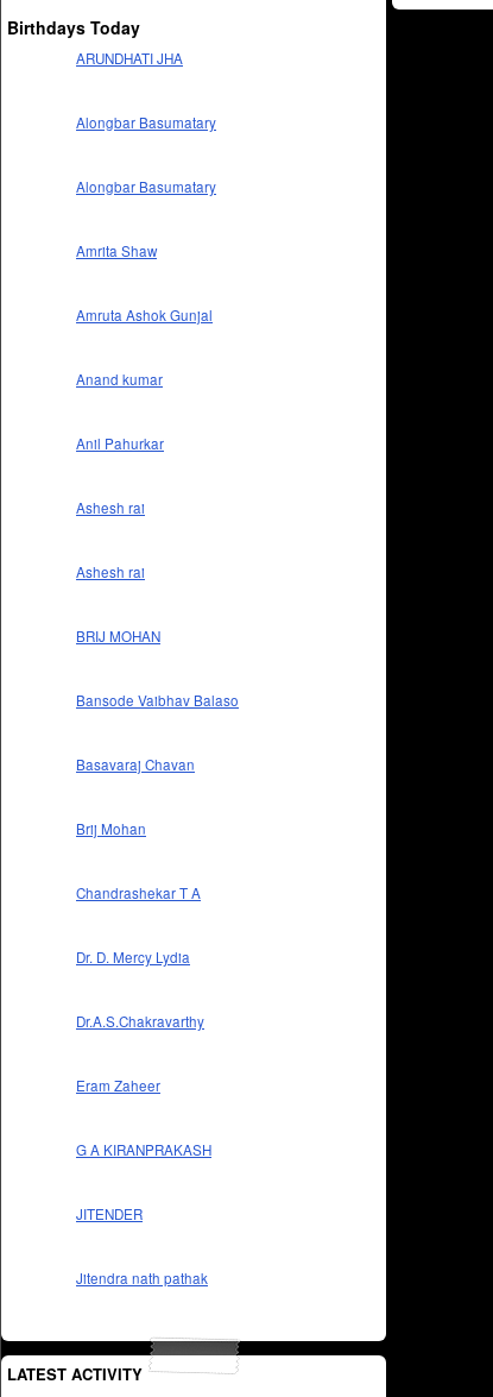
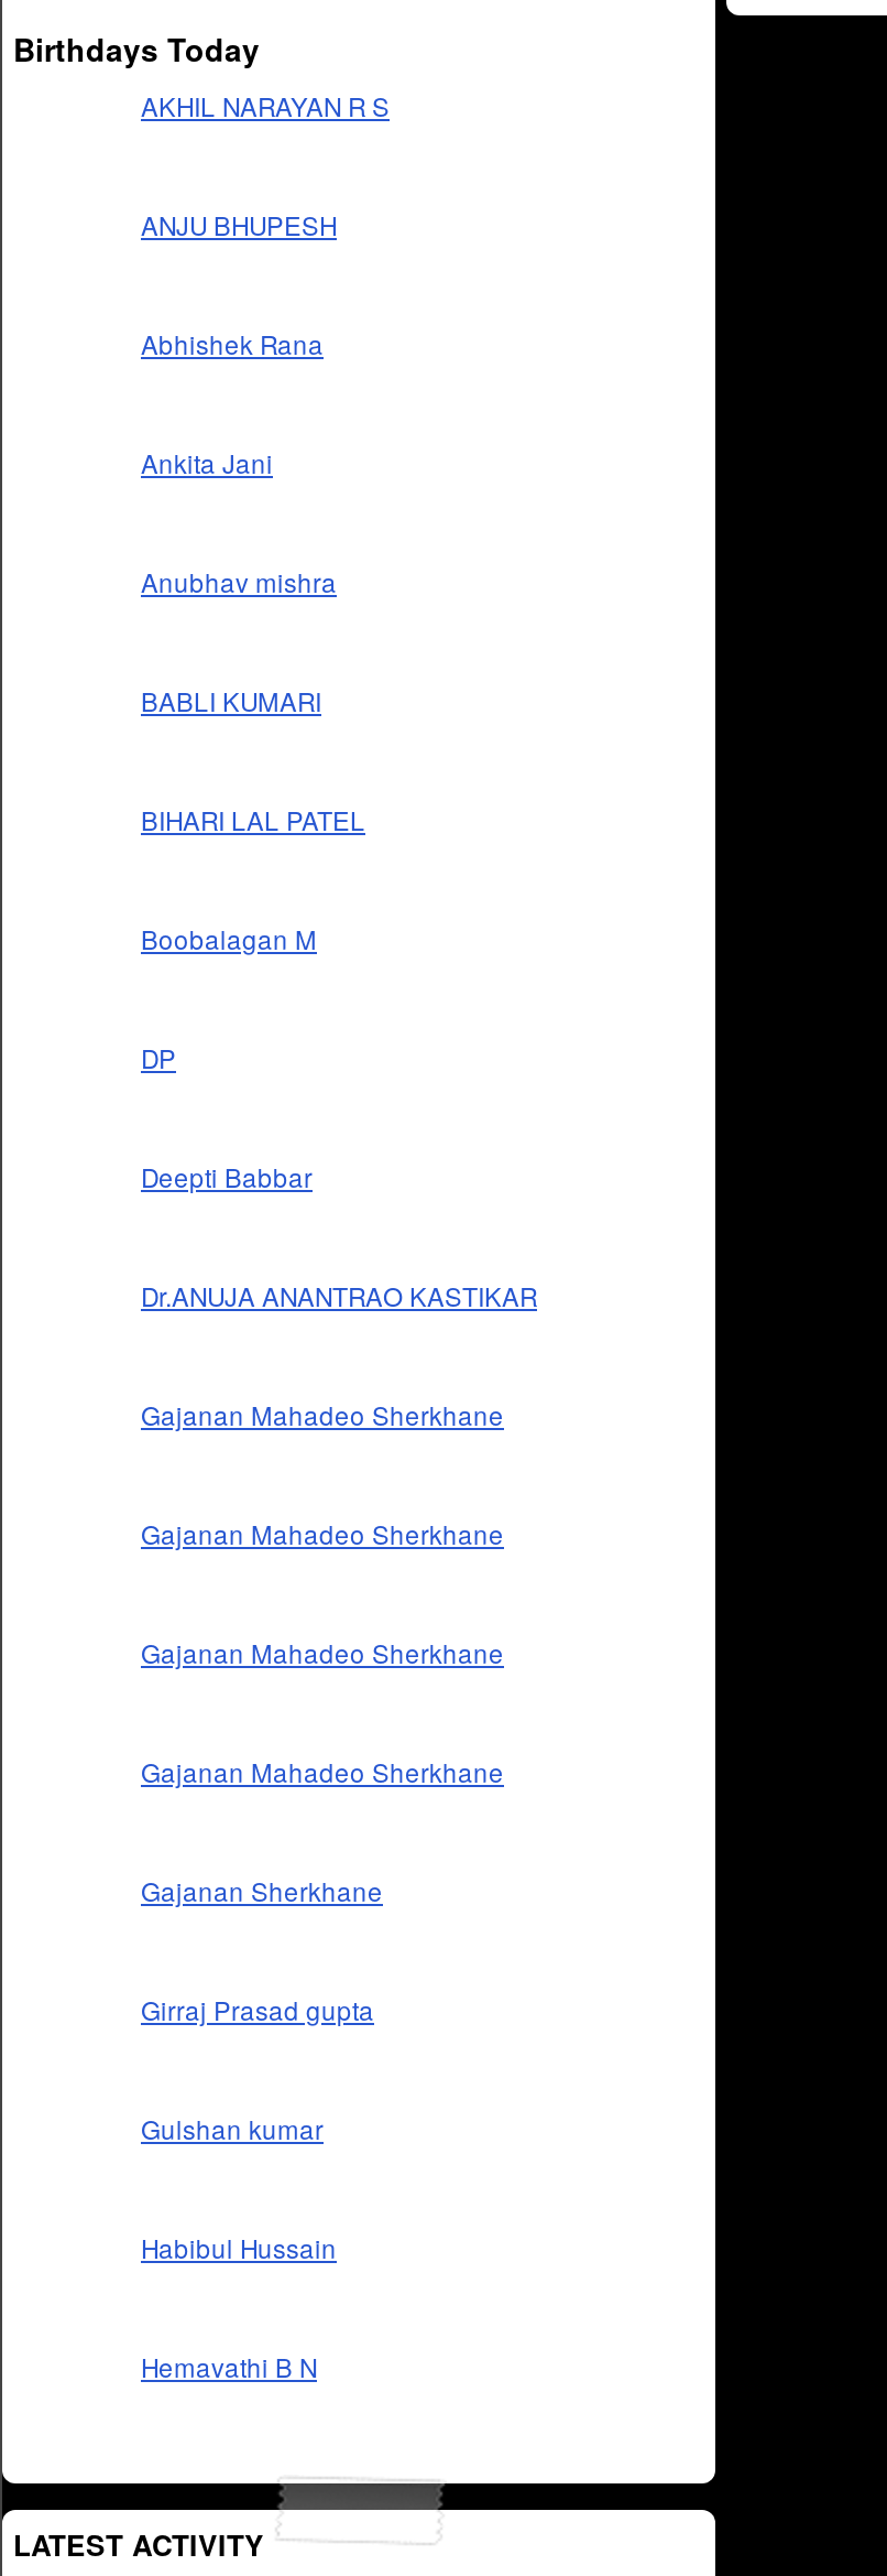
[76,49,183,68] ARUNDHATI JHA -> [141,88,390,124] AKHIL NARAYAN R S
[76,113,216,132] Alongbar Basumatary -> [141,207,337,243] ANJU BHUPESH
[76,177,216,196] Alongbar Basumatary -> [141,326,324,362] Abhishek Rana
[76,241,157,260] Amrita Shaw -> [141,445,273,481] Ankita Jani
[76,306,213,325] Amruta Ashok Gunjal -> [141,564,337,600] Anubhav mishra
[76,370,163,389] Anand kumar -> [141,683,321,719] BABLI KUMARI
[76,434,164,453] Anil Pahurkar -> [141,802,365,838] BIHARI LAL PATEL
[76,498,145,517] Ashesh rai -> [141,921,317,957] Boobalagan M
[76,562,145,582] Ashesh rai -> [141,1040,176,1076] DP
[76,627,160,646] BRIJ MOHAN -> [141,1159,313,1195] Deepti Babbar
[76,691,239,710] Bansode Vaibhav Balaso -> [141,1278,537,1314] Dr.ANUJA ANANTRAO KASTIKAR
[76,755,195,774] Basavaraj Chavan -> [141,1397,504,1433] Gajanan Mahadeo Sherkhane
[76,819,146,838] Brij Mohan -> [141,1516,504,1552] Gajanan Mahadeo Sherkhane
[76,883,201,903] Chandrashekar T A -> [141,1635,504,1671] Gajanan Mahadeo Sherkhane
[76,948,190,967] Dr. D. Mercy Lydia -> [141,1754,504,1790] Gajanan Mahadeo Sherkhane
[76,1012,204,1031] Dr.A.S.Chakravarthy -> [141,1873,383,1909] Gajanan Sherkhane
[76,1076,160,1095] Eram Zaheer -> [141,1992,374,2028] Girraj Prasad gupta
[76,1140,211,1159] G A KIRANPRAKASH -> [141,2111,324,2147] Gulshan kumar
[76,1205,143,1224] JITENDER -> [141,2230,337,2266] Habibul Hussain
[76,1269,208,1288] Jitendra nath pathak -> [141,2349,317,2385] Hemavathi B N

